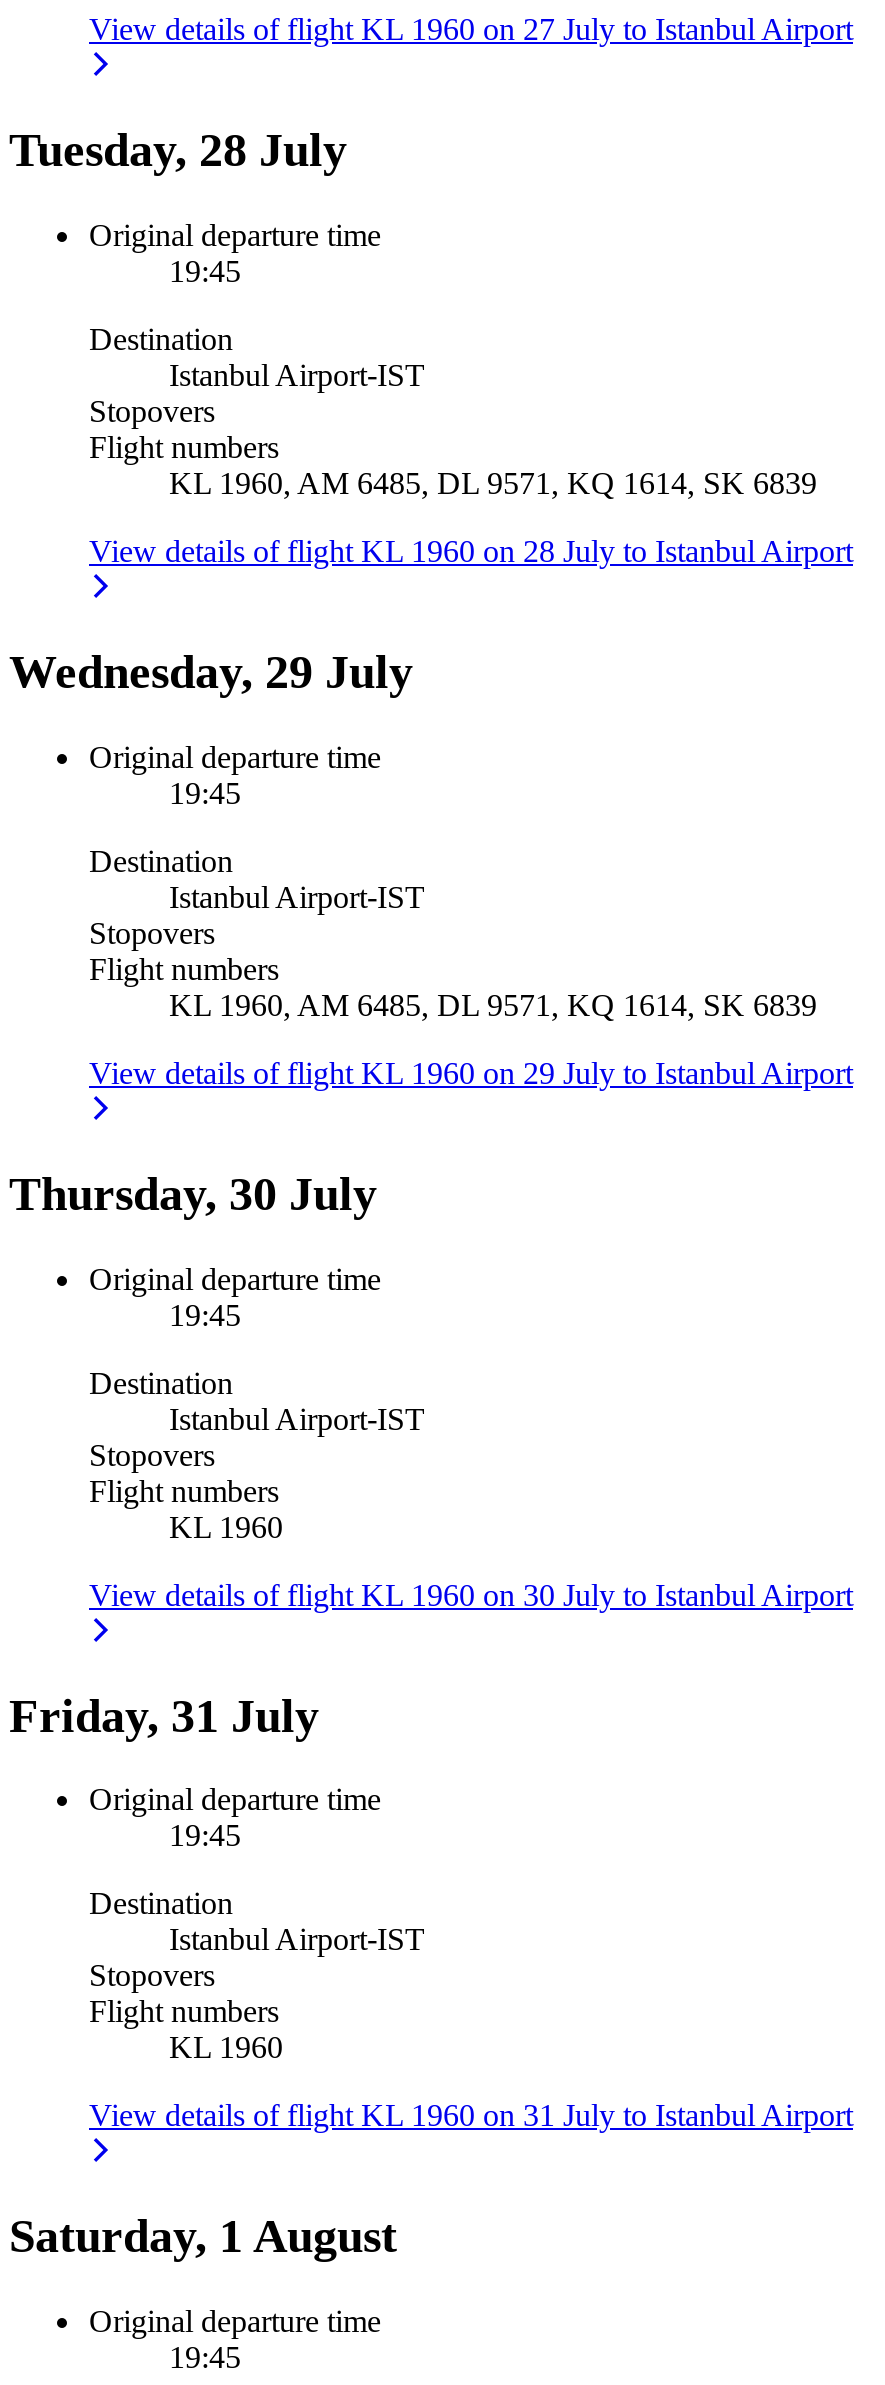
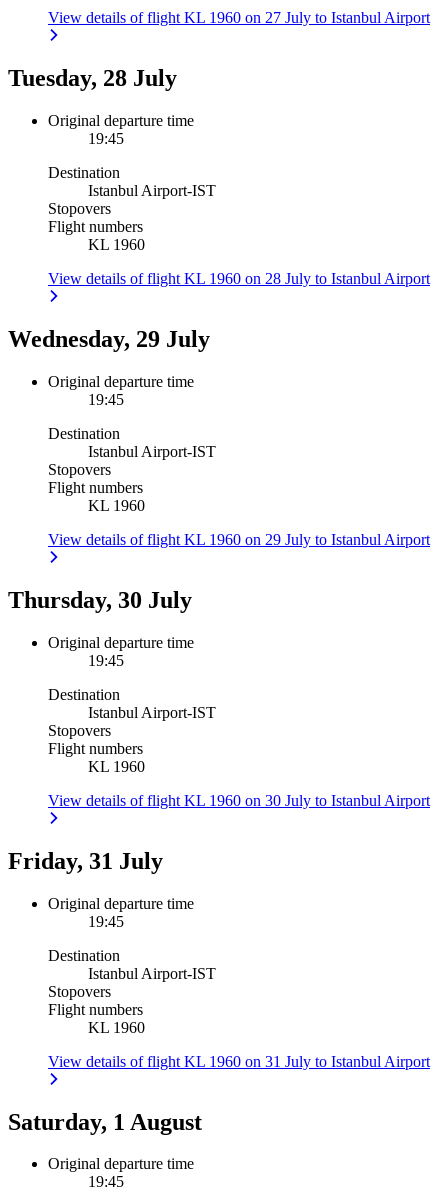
[169,466,817,500] KL 1960, AM 6485, DL 9571, KQ 1614, SK 6839 -> [88,236,145,253] KL 1960
[169,988,817,1022] KL 1960, AM 6485, DL 9571, KQ 1614, SK 6839 -> [88,497,145,514] KL 1960

